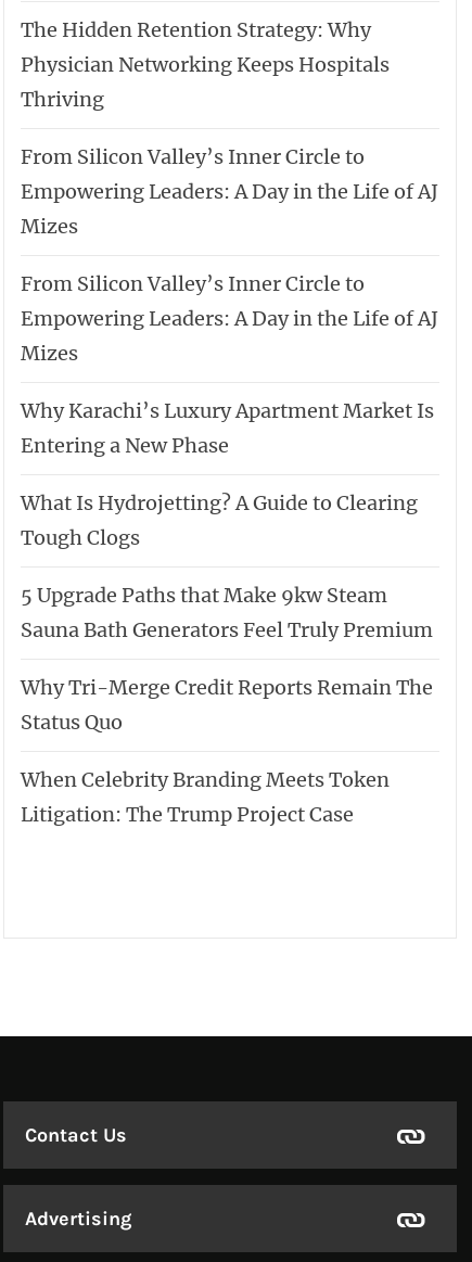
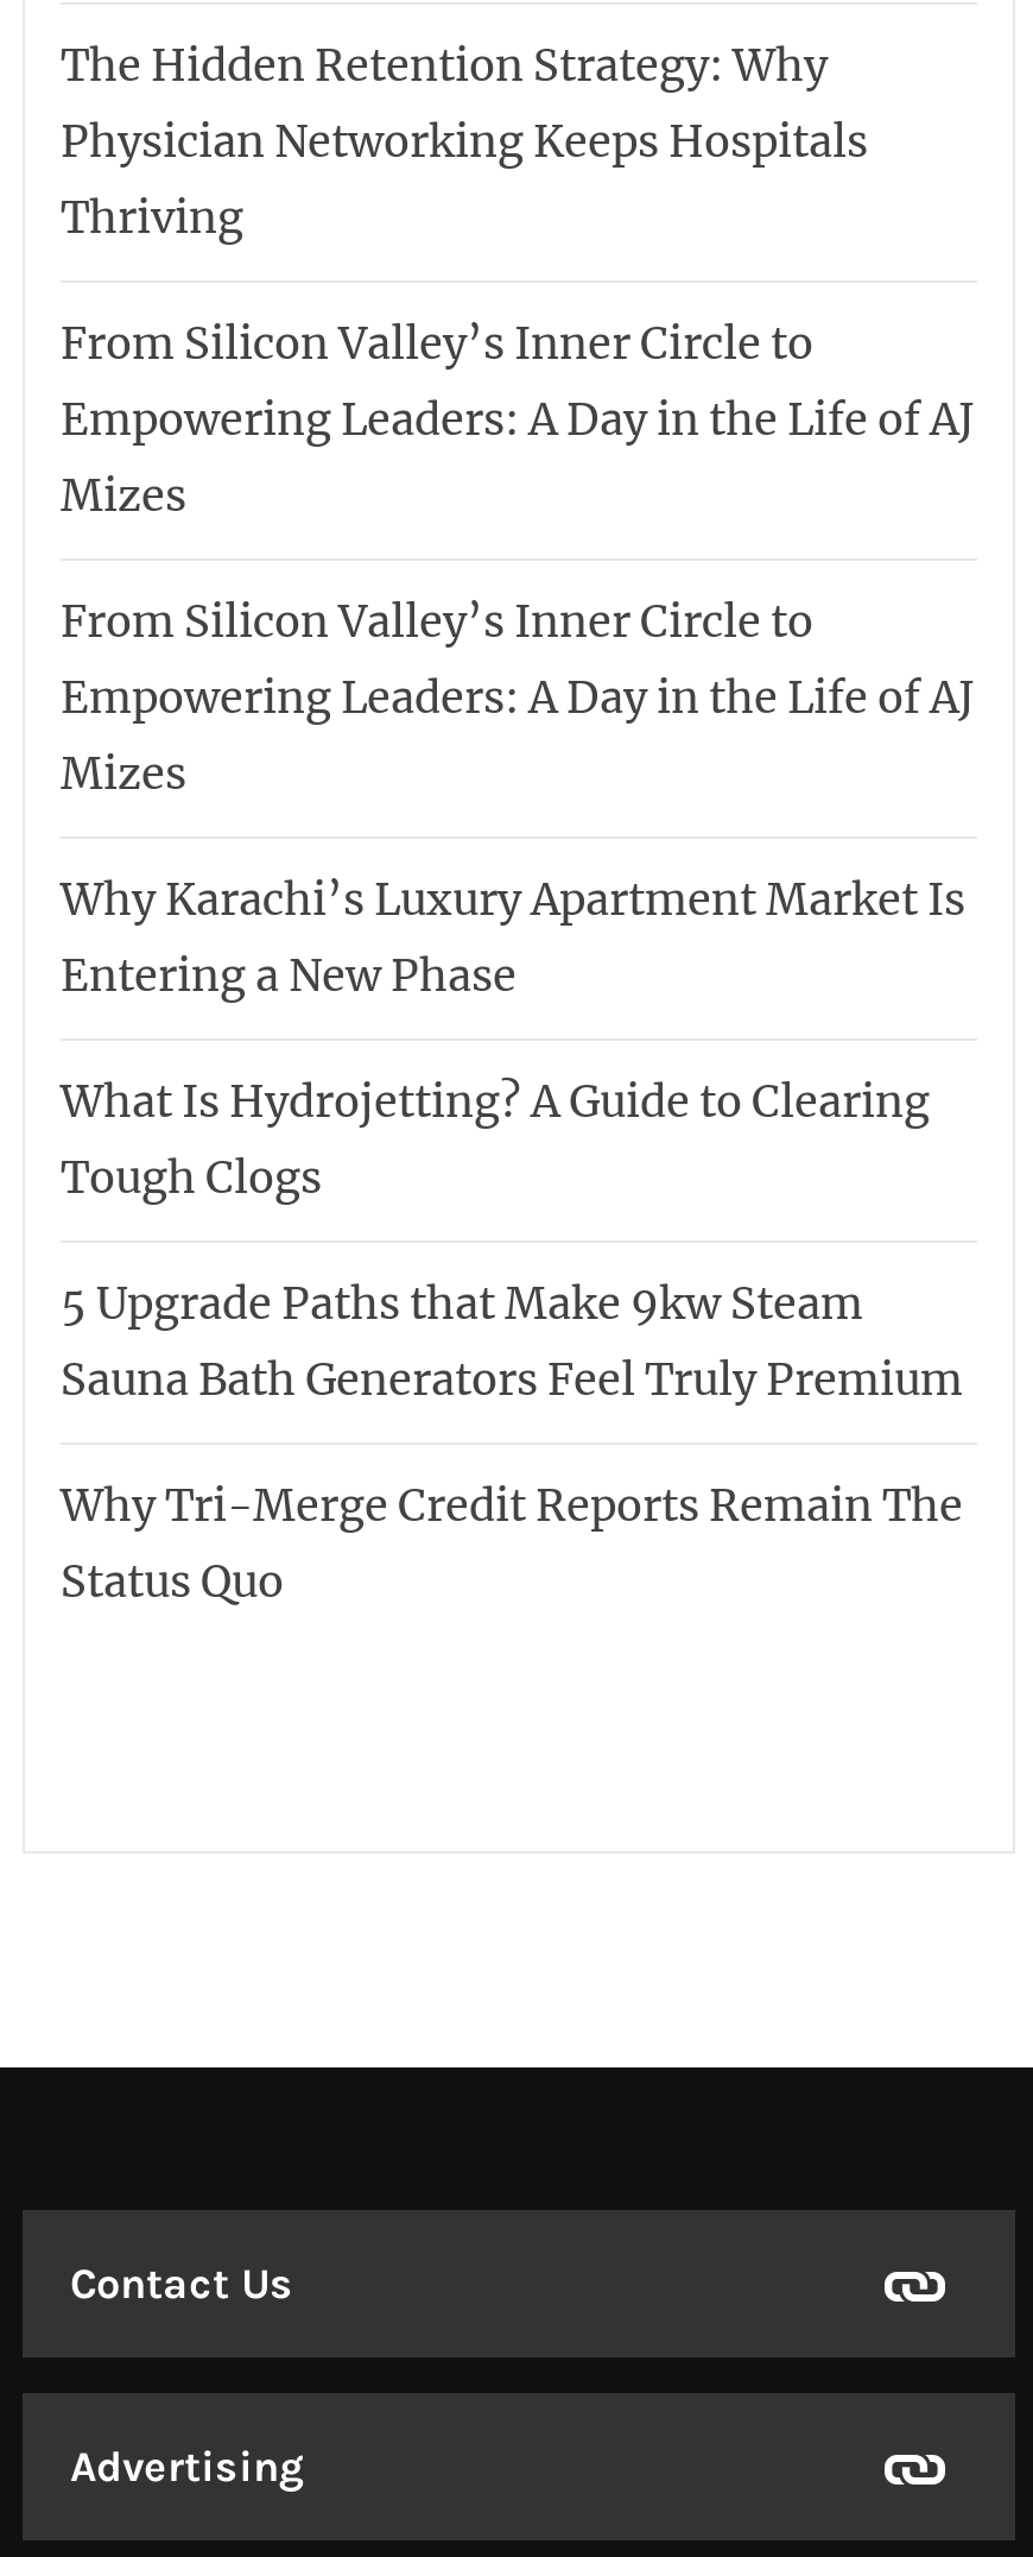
[21,768,390,827] When Celebrity Branding Meets Token | Litigation: The Trump Project Case -> none

